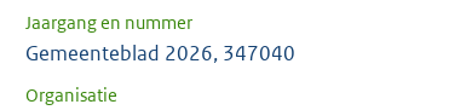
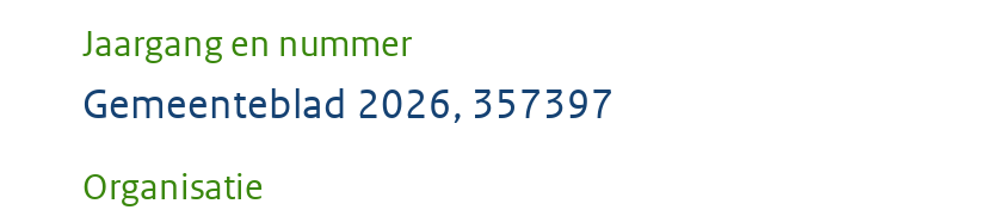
[25,40,295,66] Gemeenteblad 2026, 347040 -> [82,77,615,130] Gemeenteblad 2026, 357397

